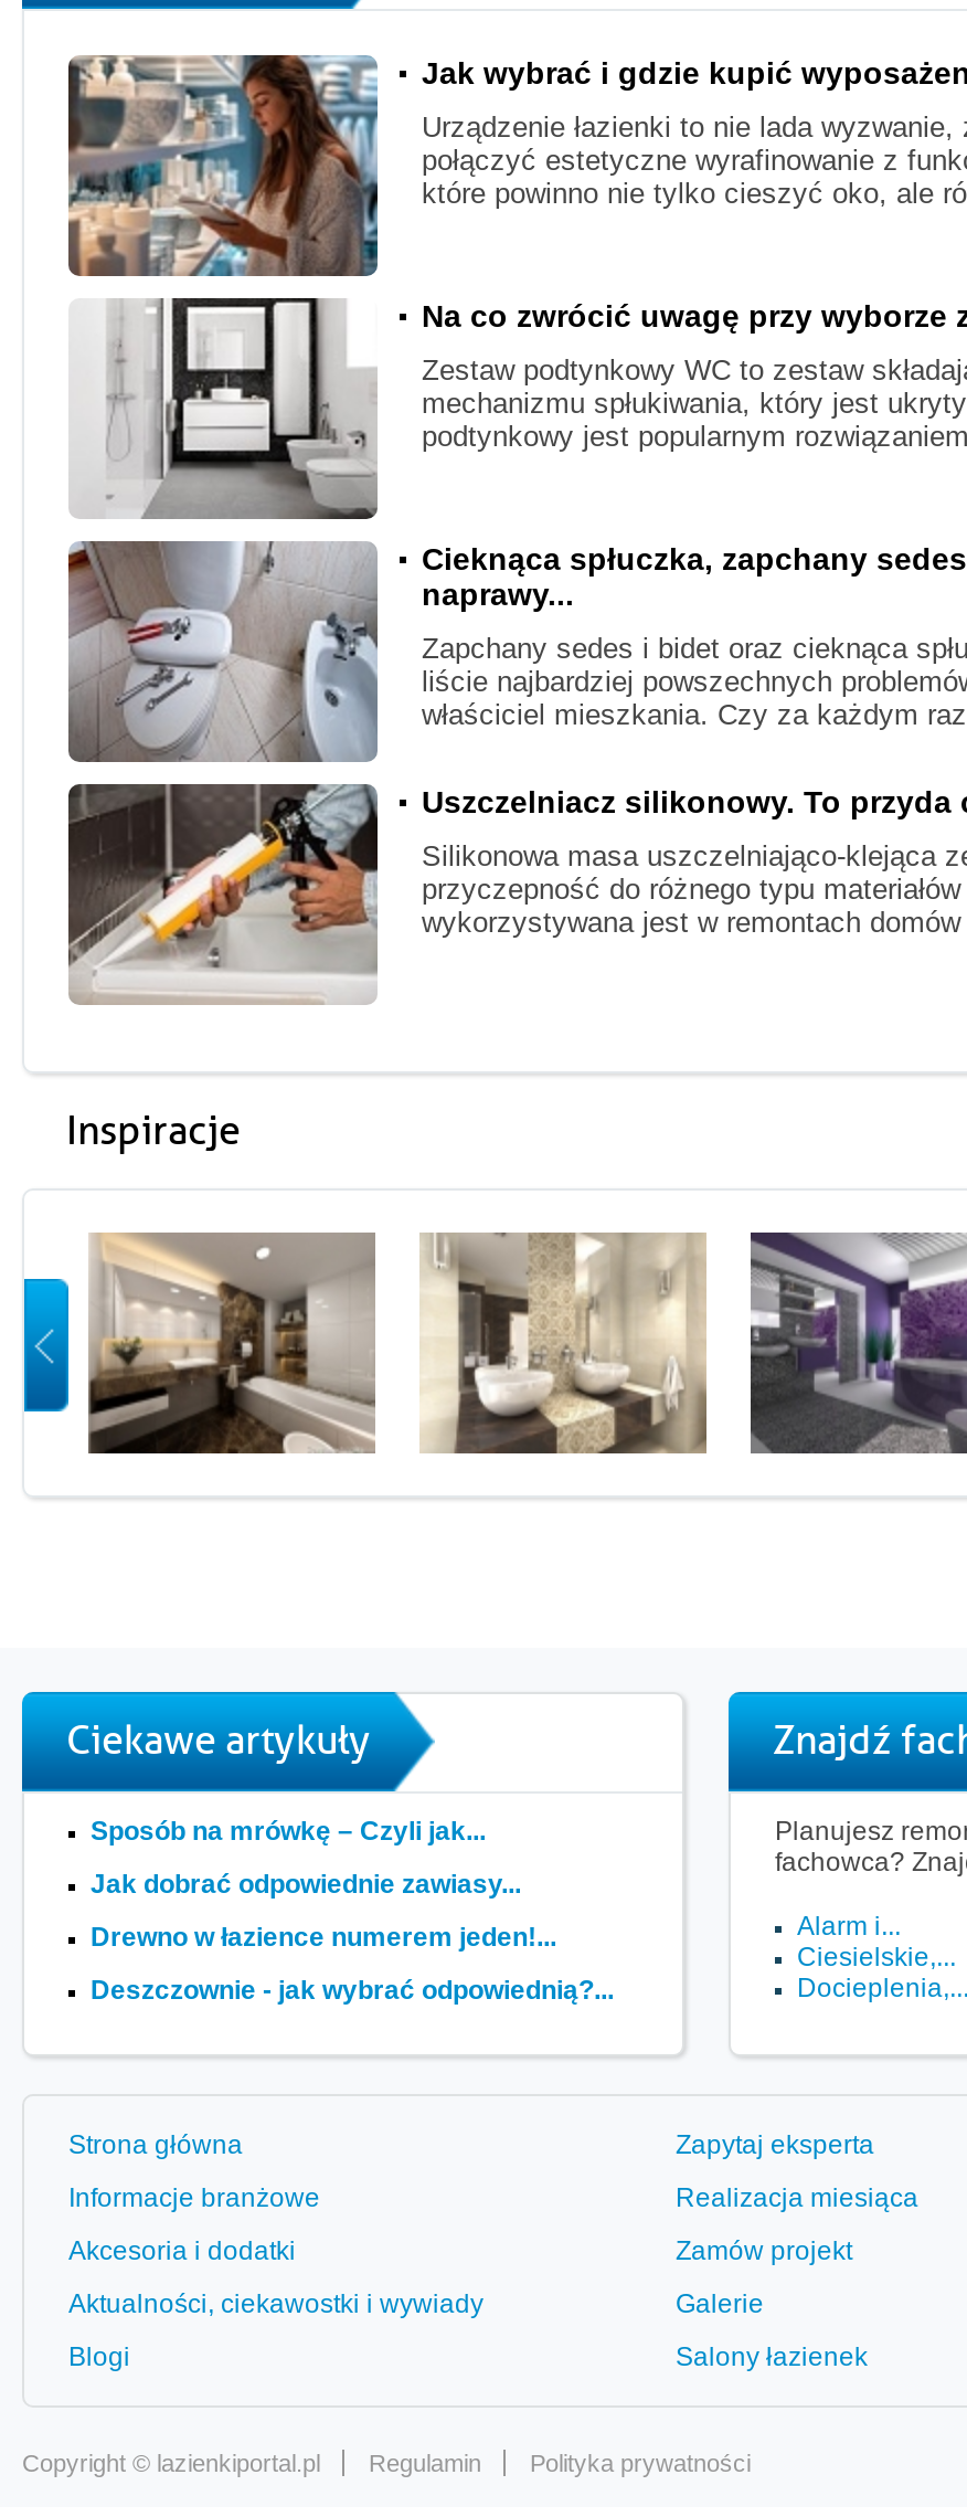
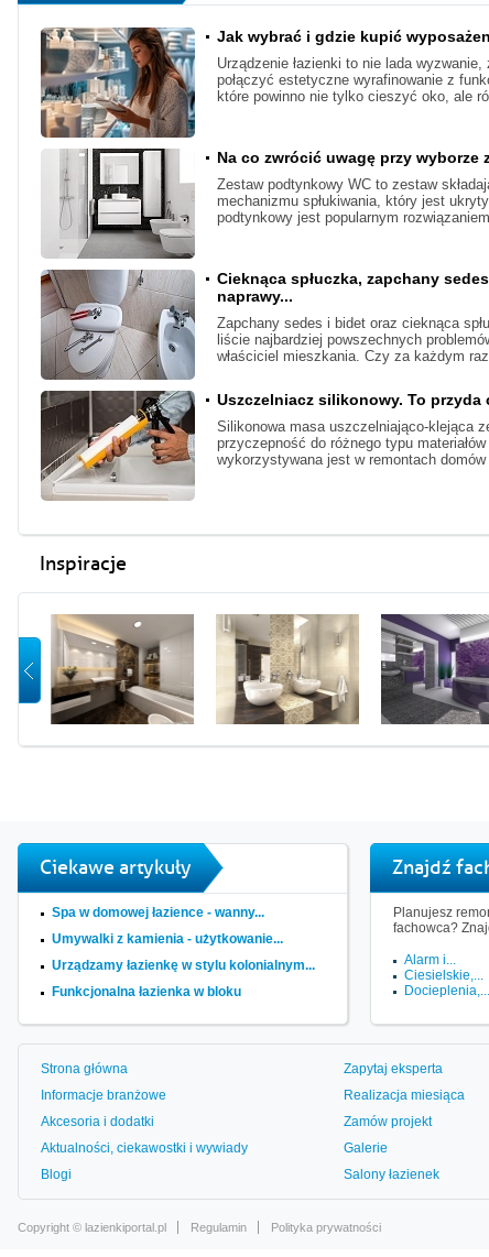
[91,1816,486,1847] Sposób na mrówkę – Czyli jak... -> [52,905,264,920] Spa w domowej łazience - wanny...
[91,1869,521,1900] Jak dobrać odpowiednie zawiasy... -> [52,931,283,947] Umywalki z kamienia - użytkowanie...
[91,1922,556,1953] Drewno w łazience numerem jeden!... -> [52,958,315,973] Urządzamy łazienkę w stylu kolonialnym...
[91,1975,614,2006] Deszczownie - jak wybrać odpowiednią?... -> [52,984,241,999] Funkcjonalna łazienka w bloku

